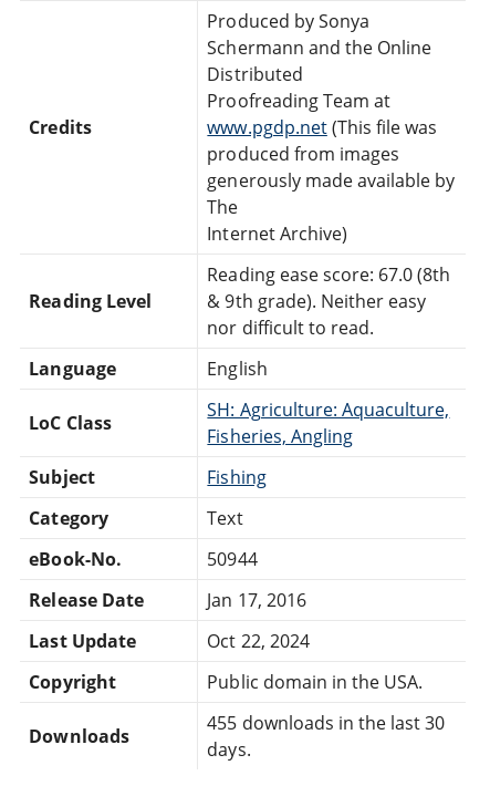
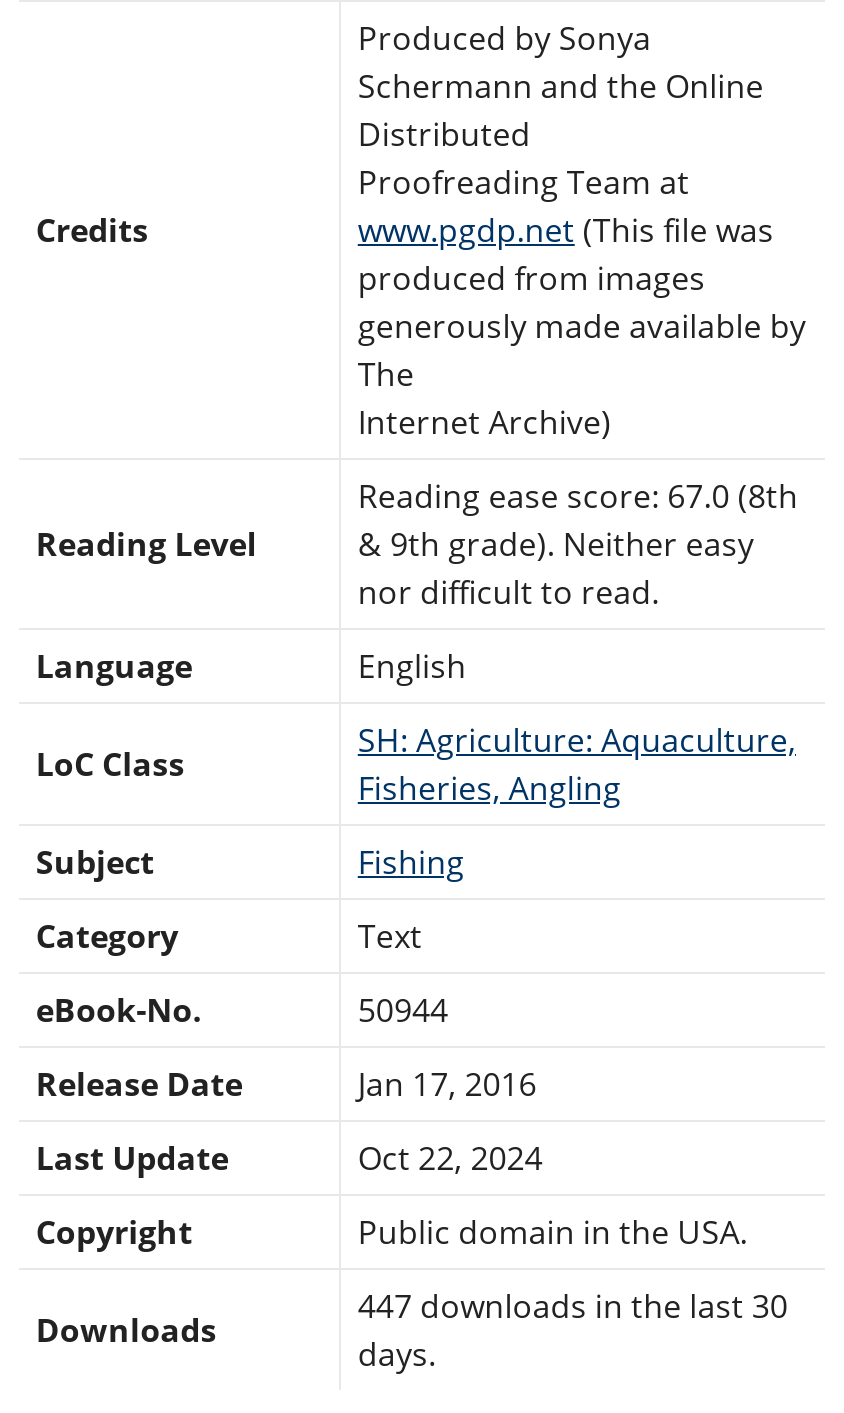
[207,711,445,735] 455 downloads in the last 30 -> [358,1284,788,1328] 447 downloads in the last 30

